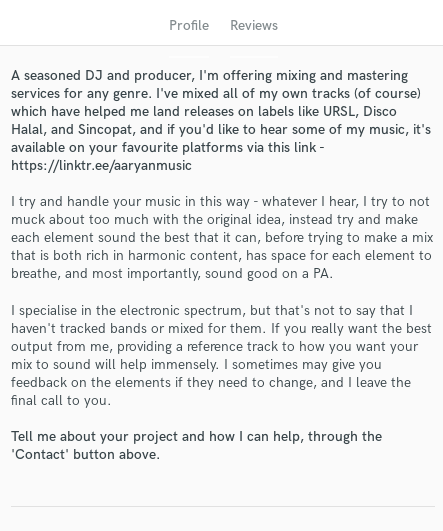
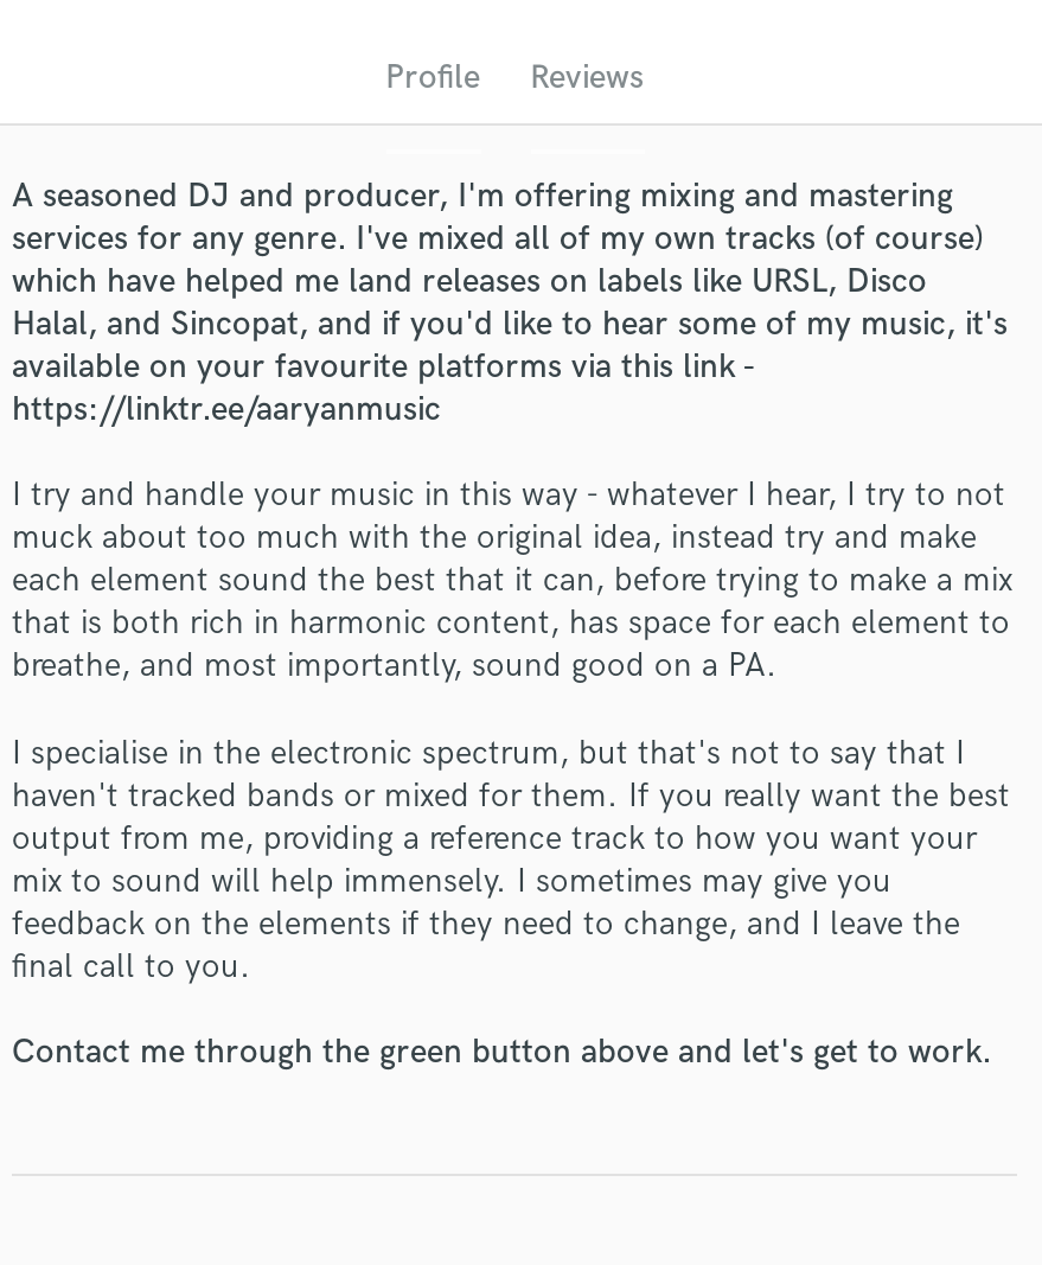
[11,428,382,463] Tell me about your project and how I can help, through the | 'Contact' button above. -> [12,1031,991,1072] Contact me through the green button above and let's get to work.

